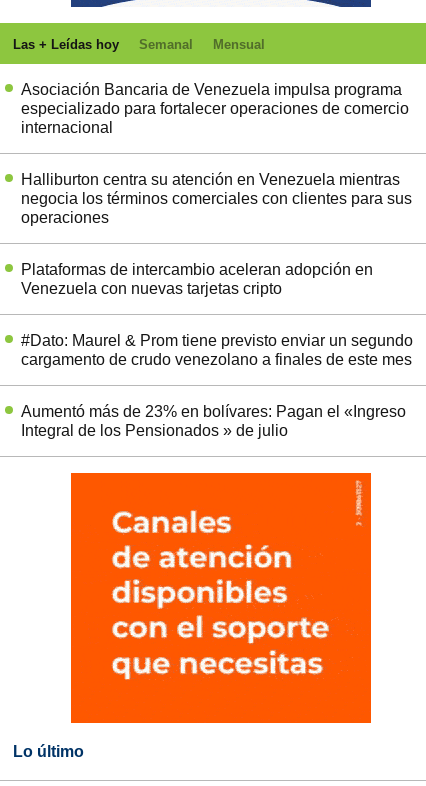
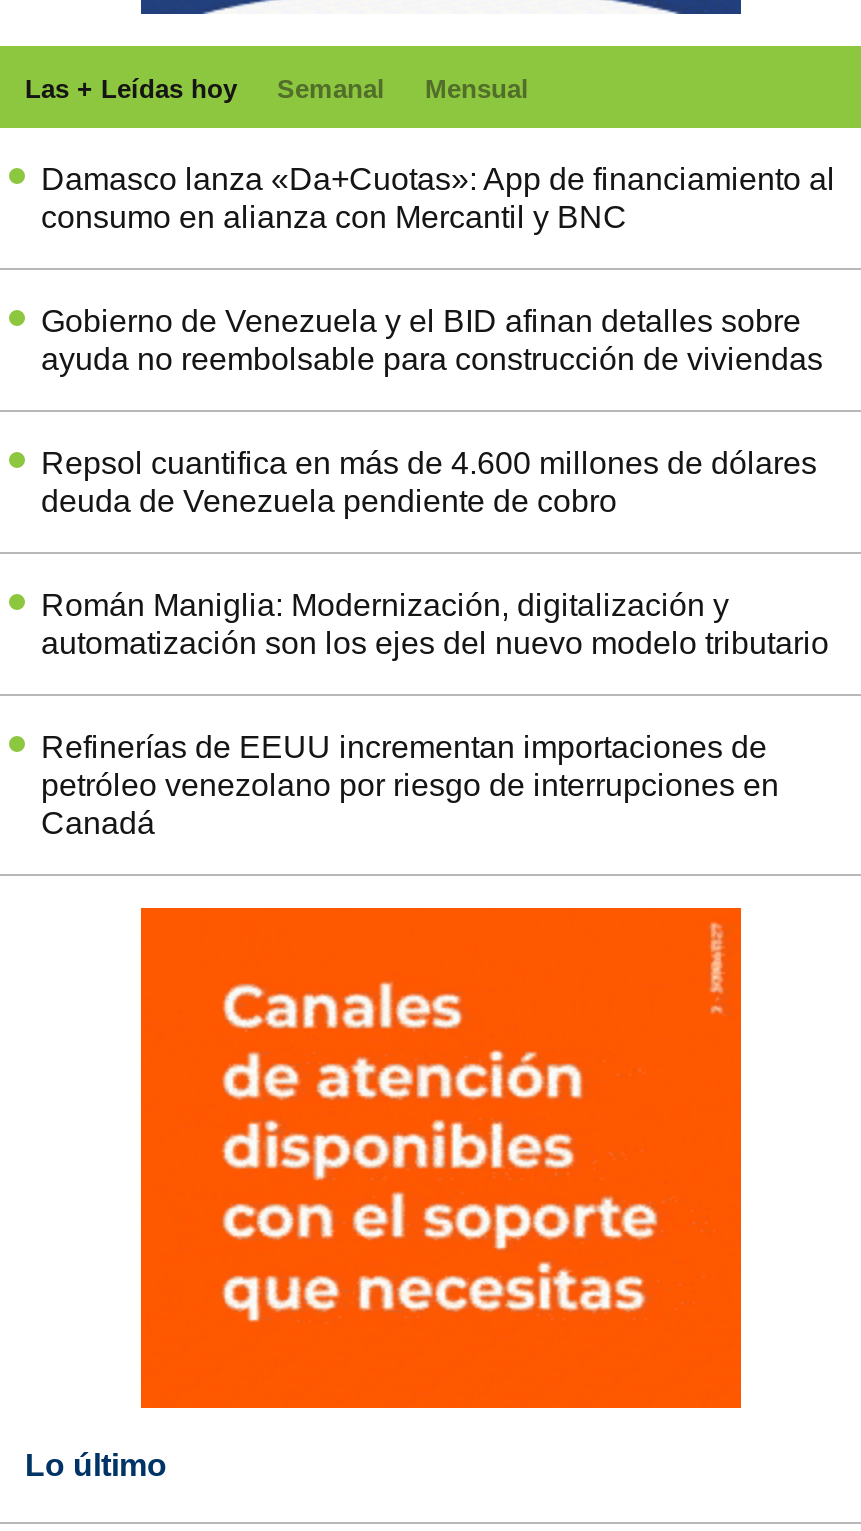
[21,81,409,136] Asociación Bancaria de Venezuela impulsa programa | especializado para fortalecer operaciones de comercio | internacional -> [41,163,835,235] Damasco lanza «Da+Cuotas»: App de financiamiento al | consumo en alianza con Mercantil y BNC
[21,171,412,226] Halliburton centra su atención en Venezuela mientras | negocia los términos comerciales con clientes para sus | operaciones -> [41,305,823,377] Gobierno de Venezuela y el BID afinan detalles sobre | ayuda no reembolsable para construcción de viviendas
[21,261,373,297] Plataformas de intercambio aceleran adopción en | Venezuela con nuevas tarjetas cripto -> [41,447,817,519] Repsol cuantifica en más de 4.600 millones de dólares | deuda de Venezuela pendiente de cobro
[21,332,413,368] #Dato: Maurel & Prom tiene previsto enviar un segundo | cargamento de crudo venezolano a finales de este mes -> [41,589,829,661] Román Maniglia: Modernización, digitalización y | automatización son los ejes del nuevo modelo tributario
[21,403,406,439] Aumentó más de 23% en bolívares: Pagan el «Ingreso | Integral de los Pensionados » de julio -> [41,731,779,841] Refinerías de EEUU incrementan importaciones de | petróleo venezolano por riesgo de interrupciones en | Canadá

